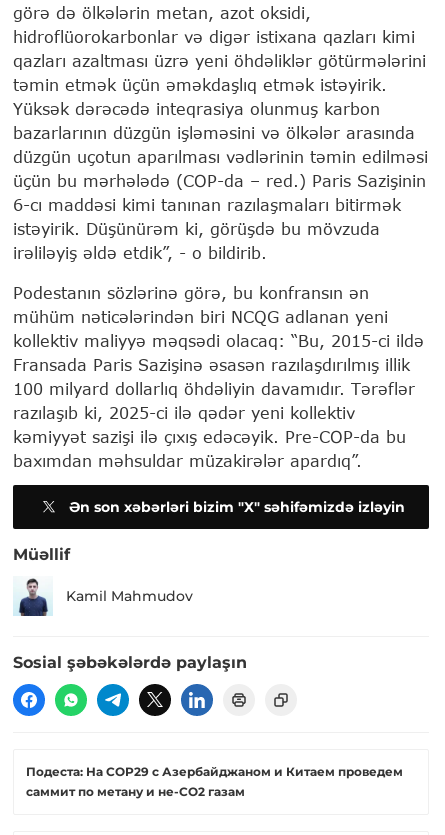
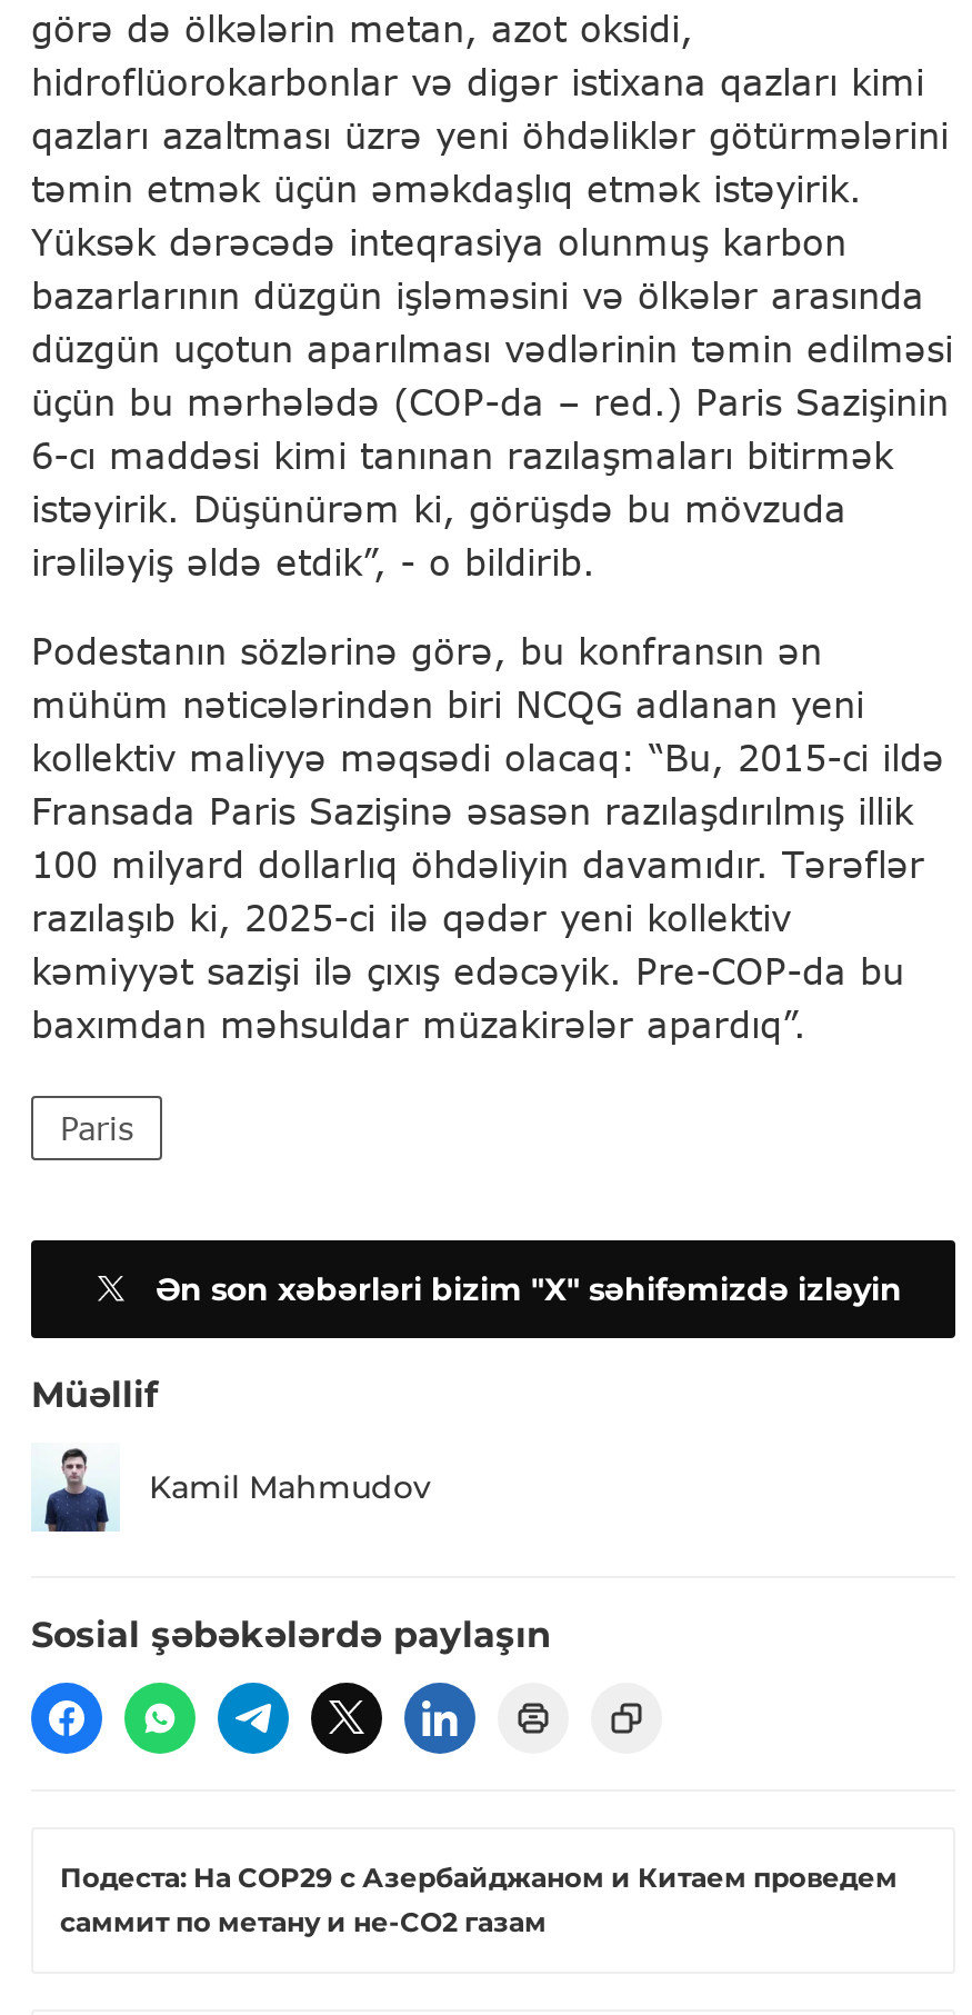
none -> [60,1110,133,1148] Paris

